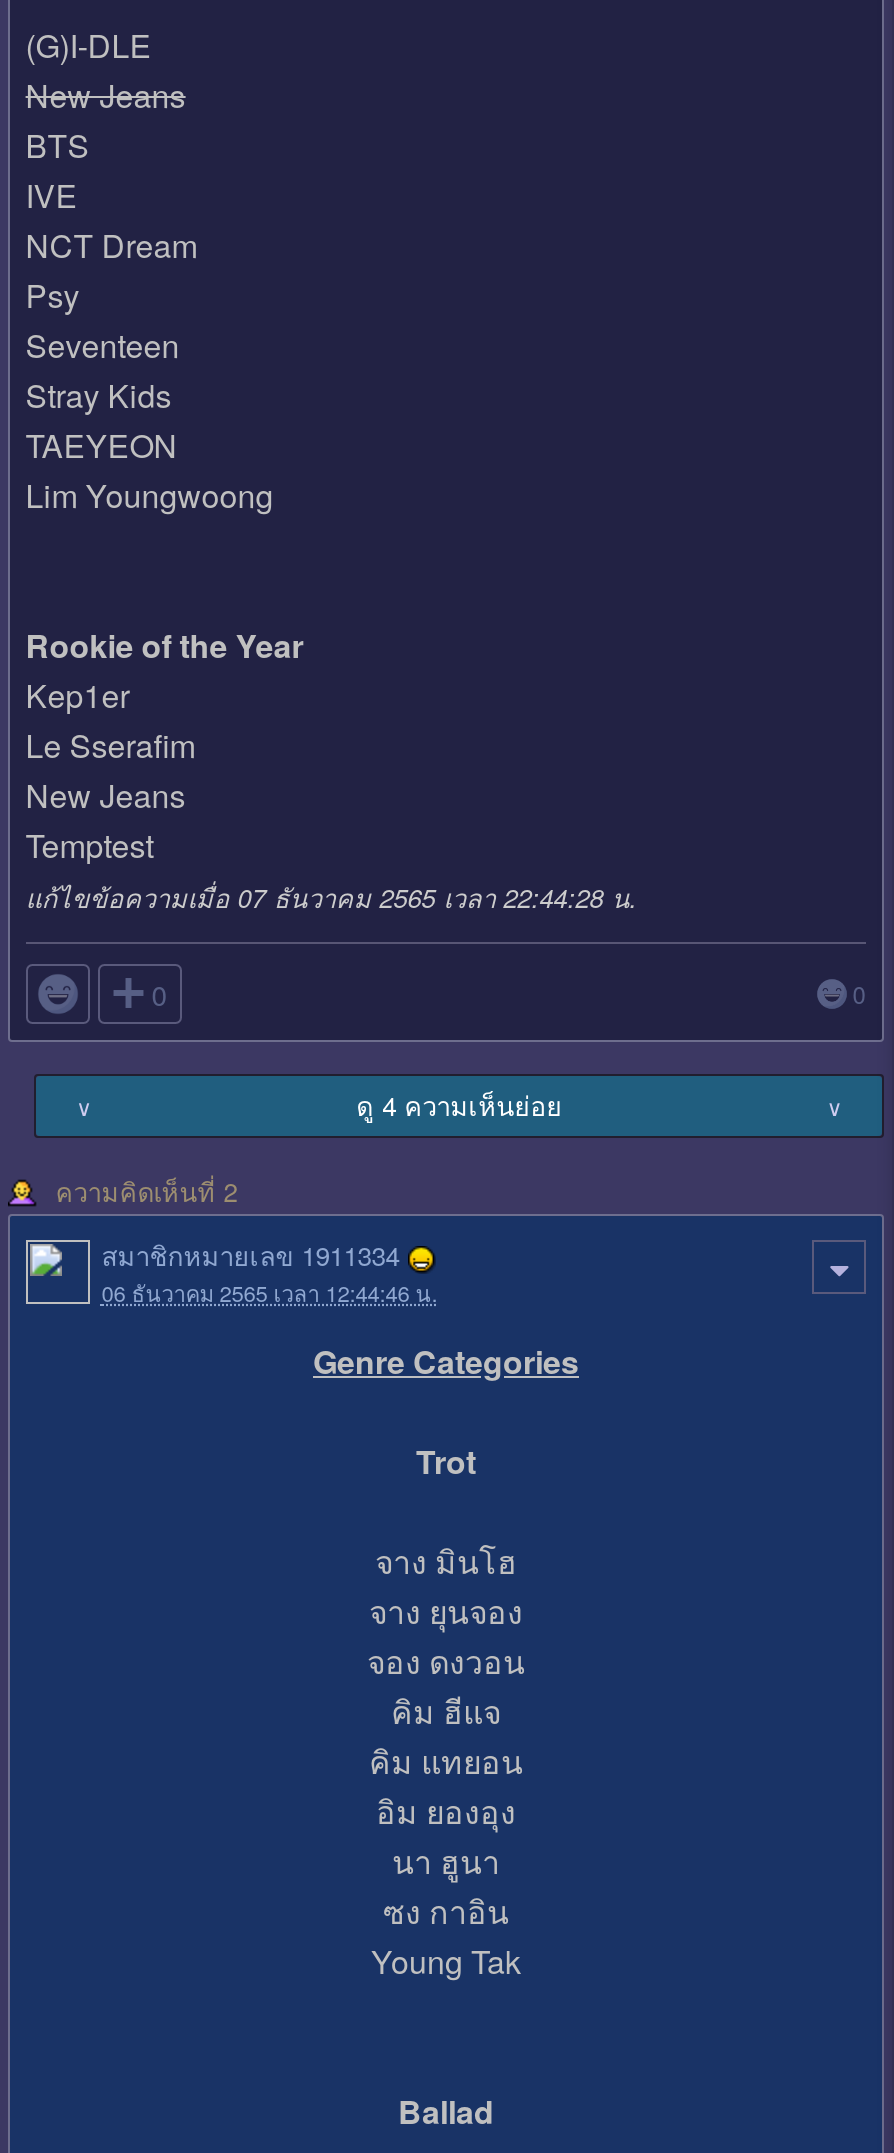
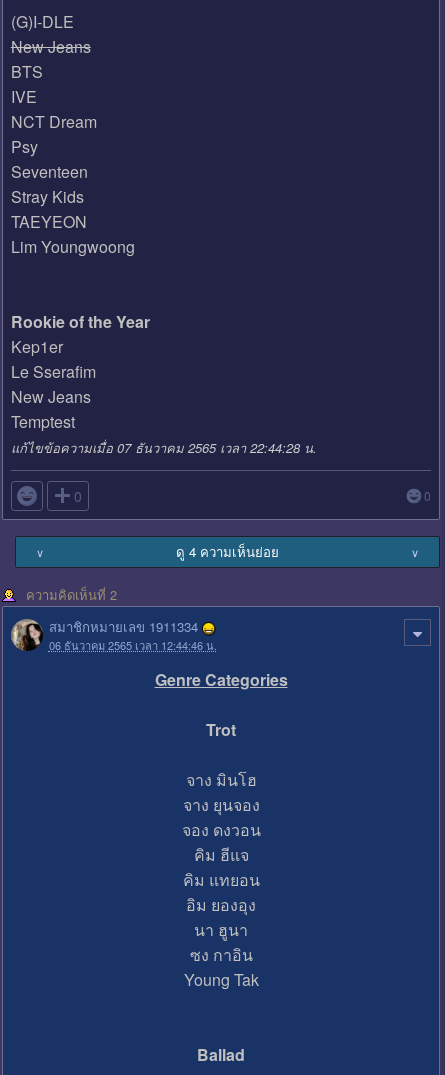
[24,1238,92,1306] [image] -> [10,618,44,652] [image]

